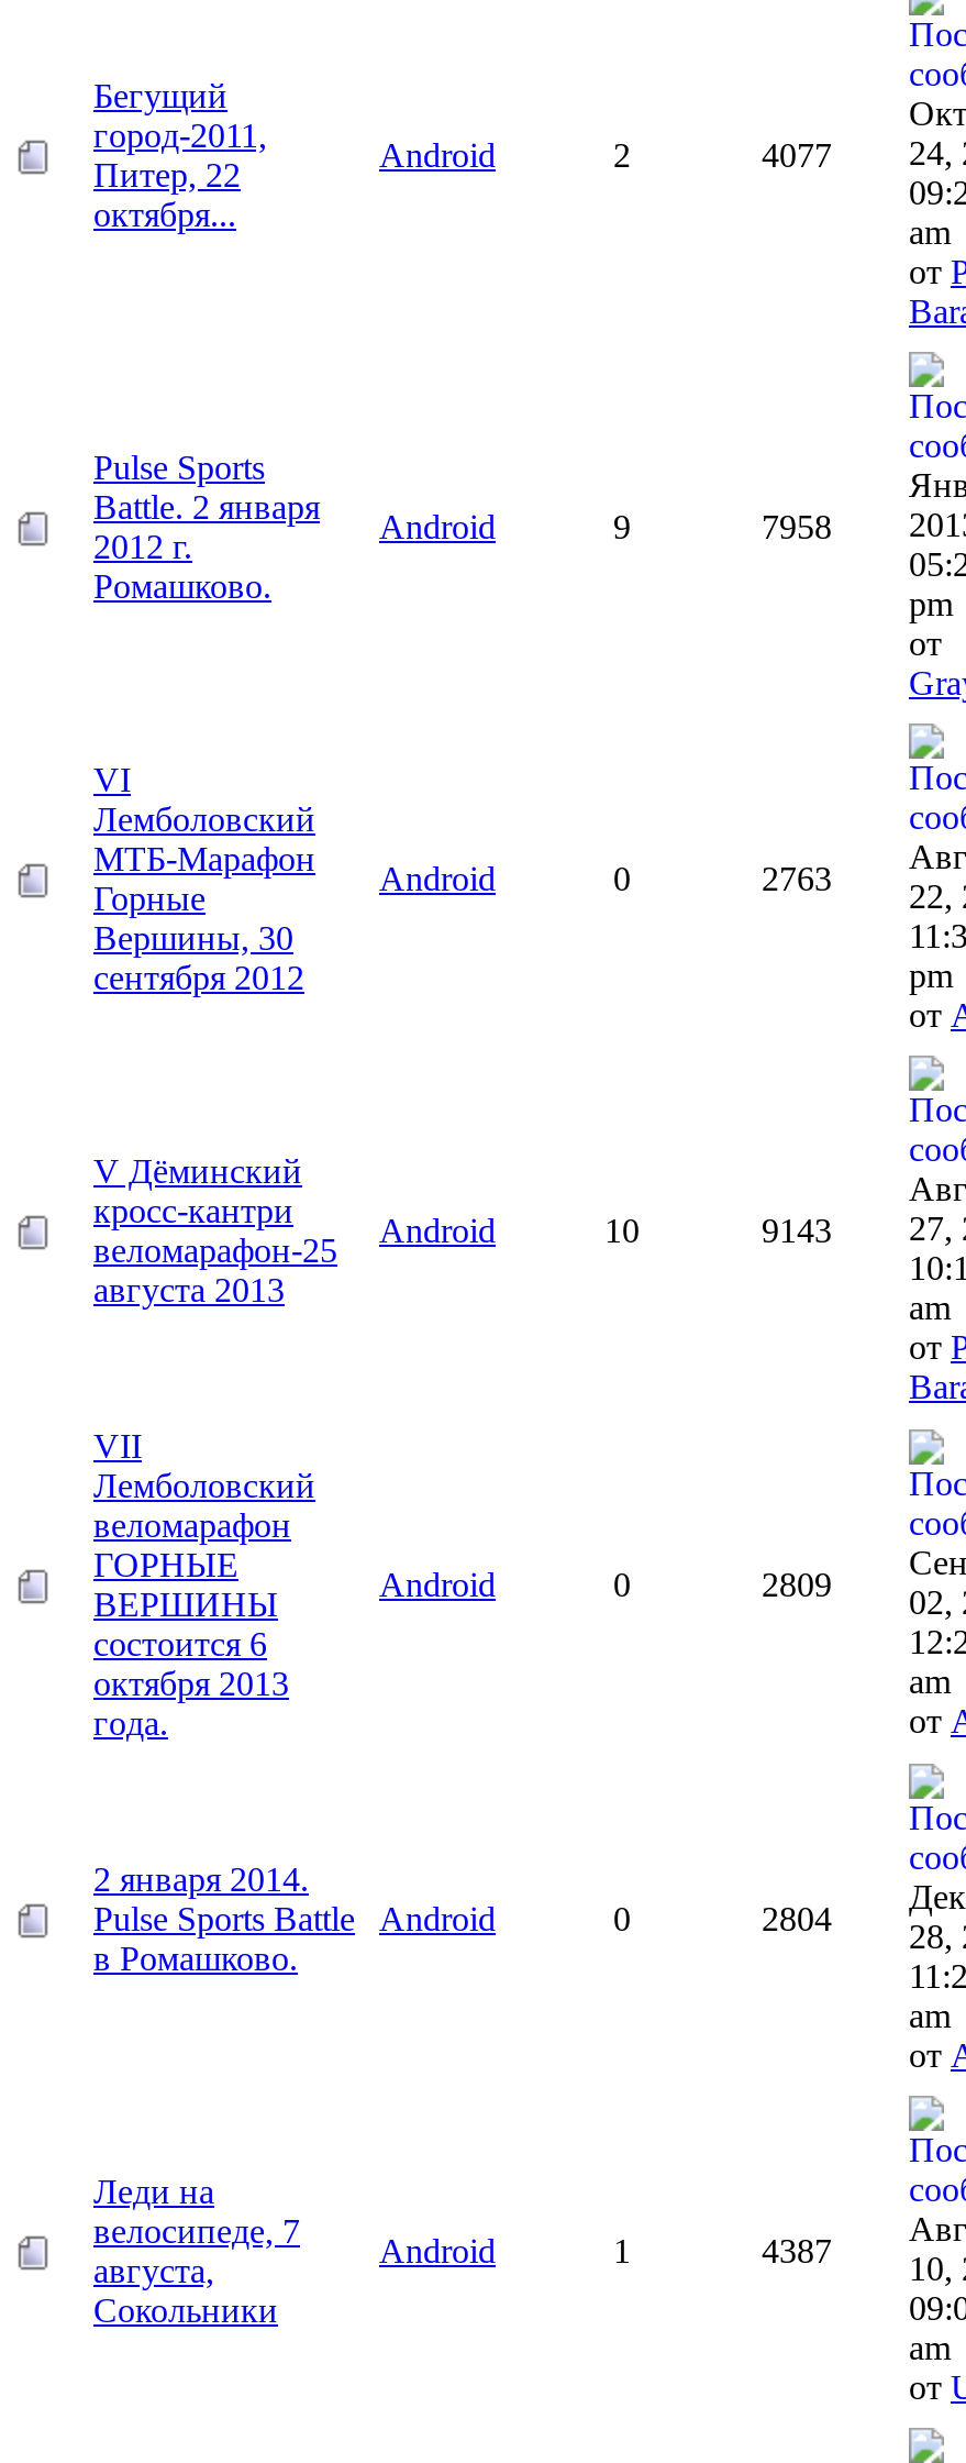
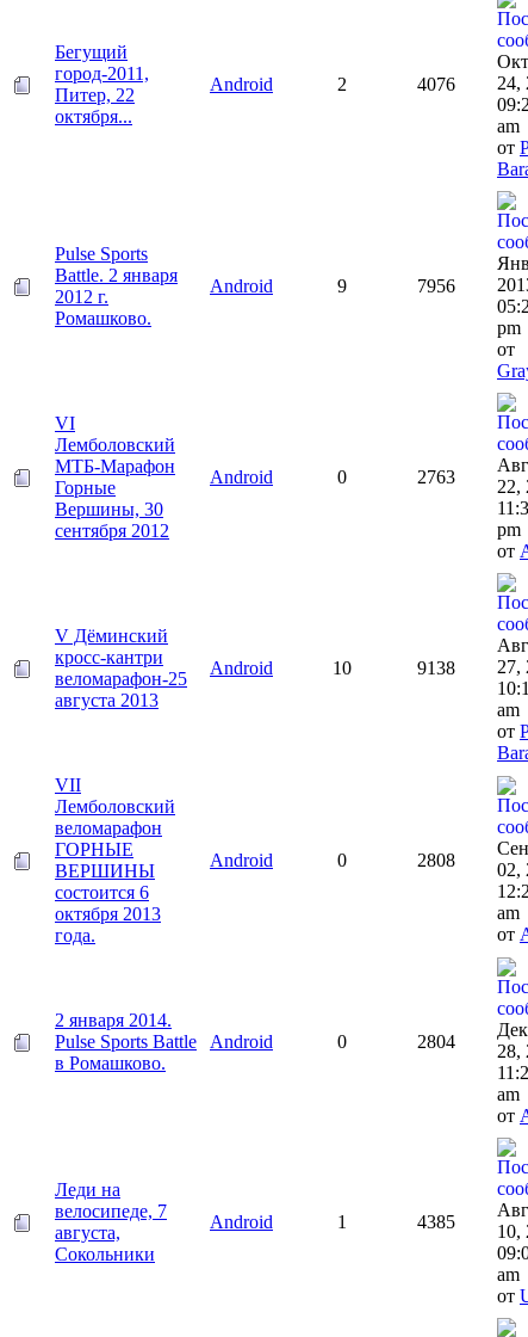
[762,136,832,173] 4077 -> [417,74,455,94] 4076
[762,508,832,545] 7958 -> [417,276,455,296] 7956
[762,1211,832,1249] 9143 -> [417,658,455,678] 9138
[762,1565,832,1603] 2809 -> [417,850,455,870] 2808
[762,2232,832,2269] 4387 -> [417,1211,455,1232] 4385

